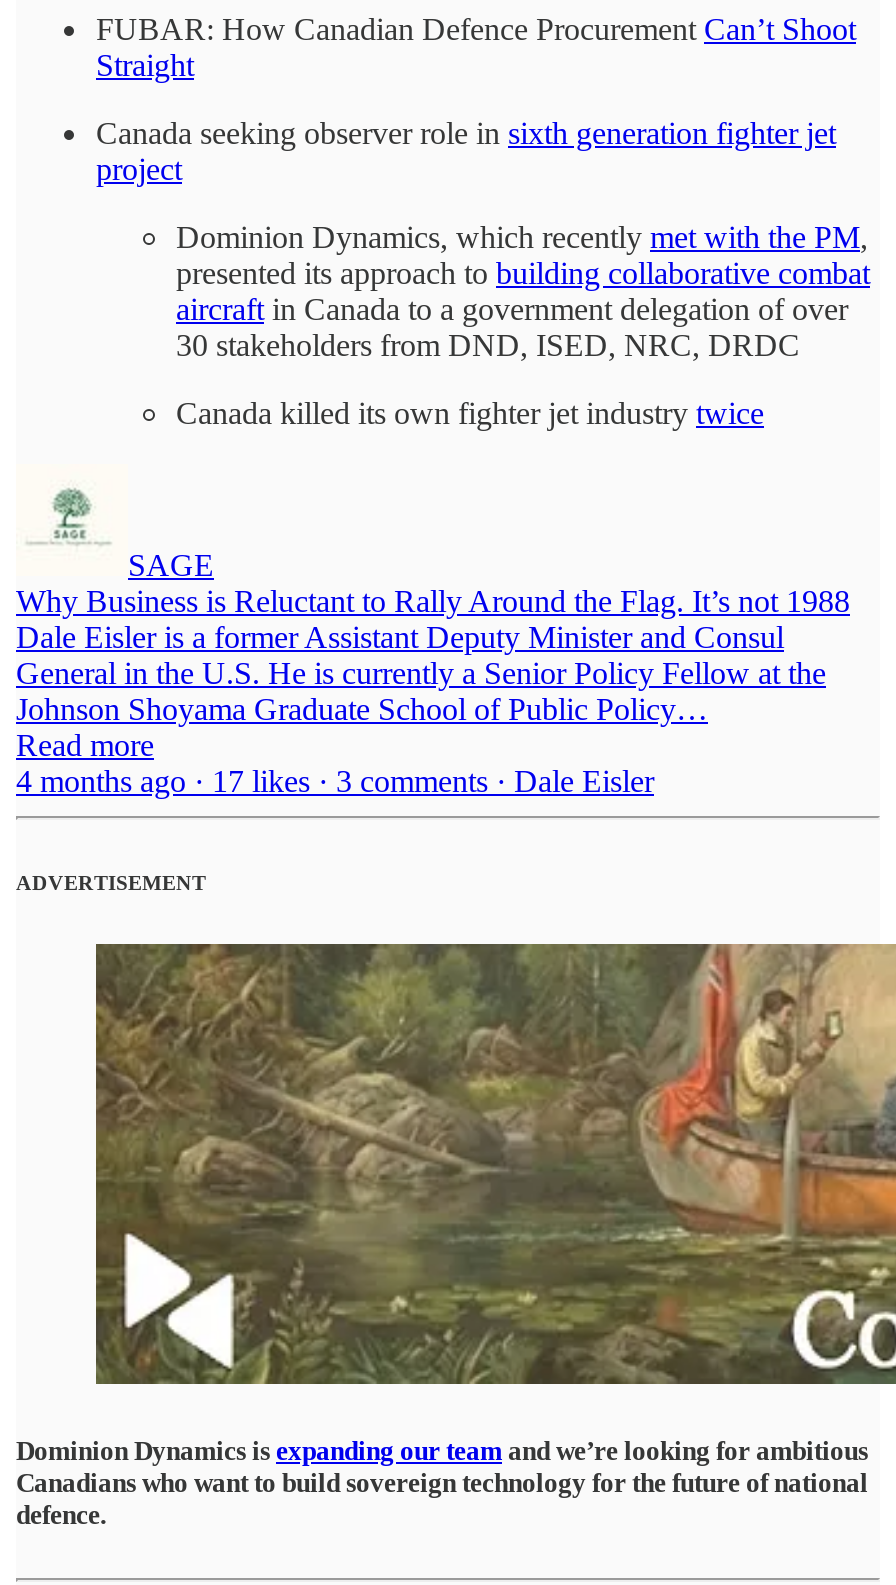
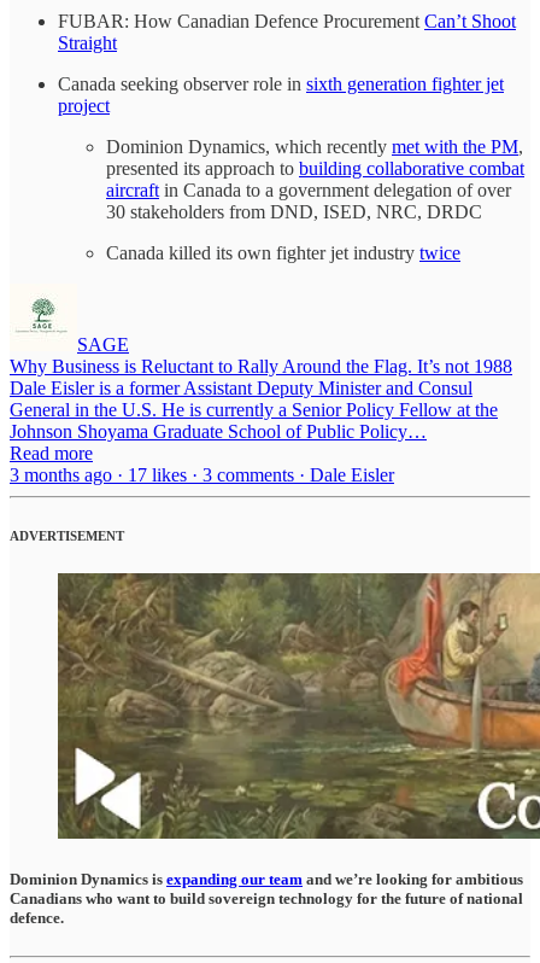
[16,765,654,799] 4 months ago · 17 likes · 3 comments · Dale Eisler -> [10,465,394,485] 3 months ago · 17 likes · 3 comments · Dale Eisler

